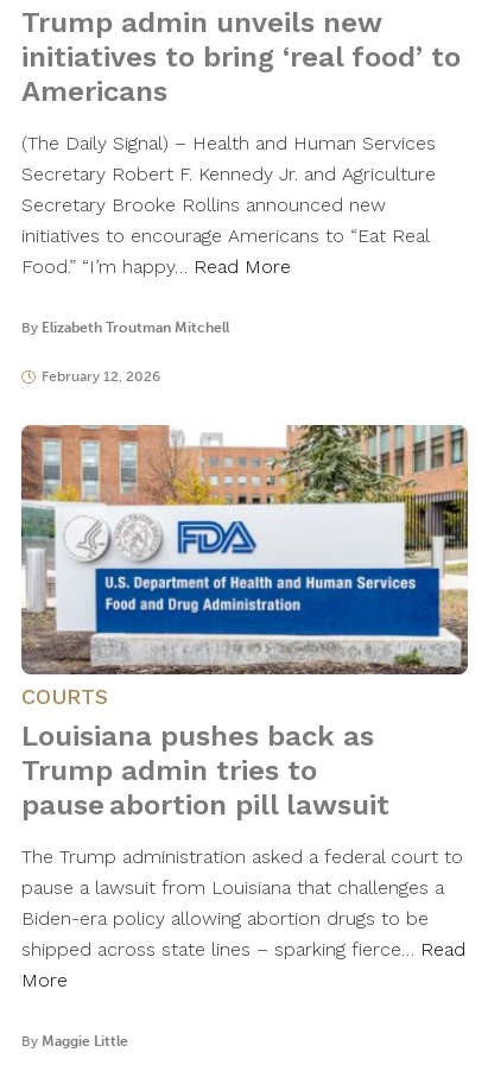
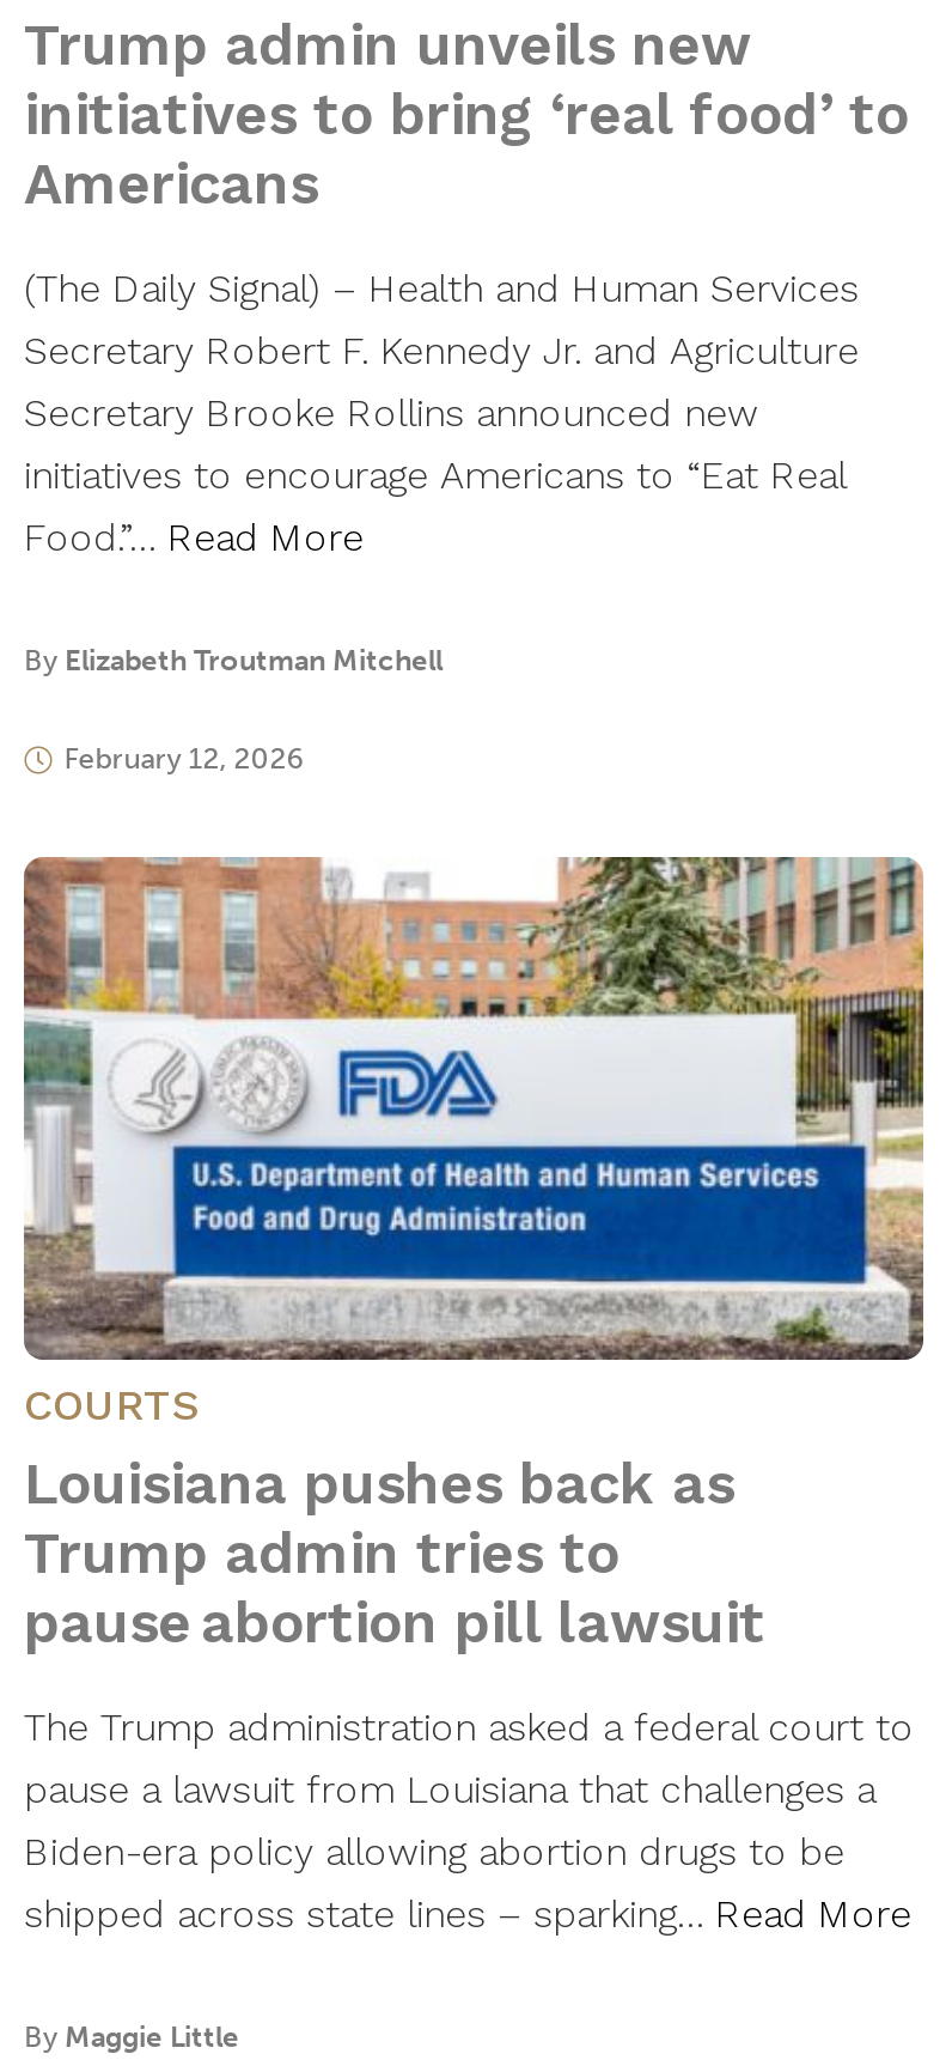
[21,255,291,278] Food.” “I’m happy… Read More -> [24,515,364,560] Food.”… Read More
[21,938,465,992] shipped across state lines – sparking fierce… Read | More -> [24,1891,911,1937] shipped across state lines – sparking… Read More

